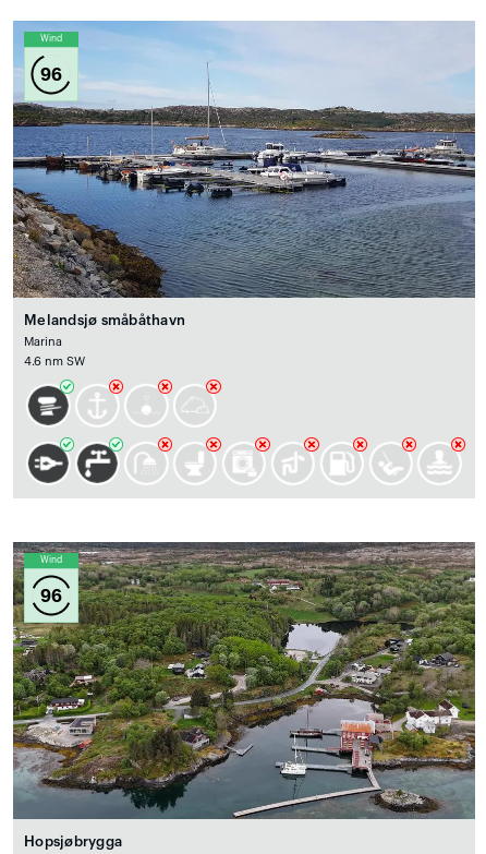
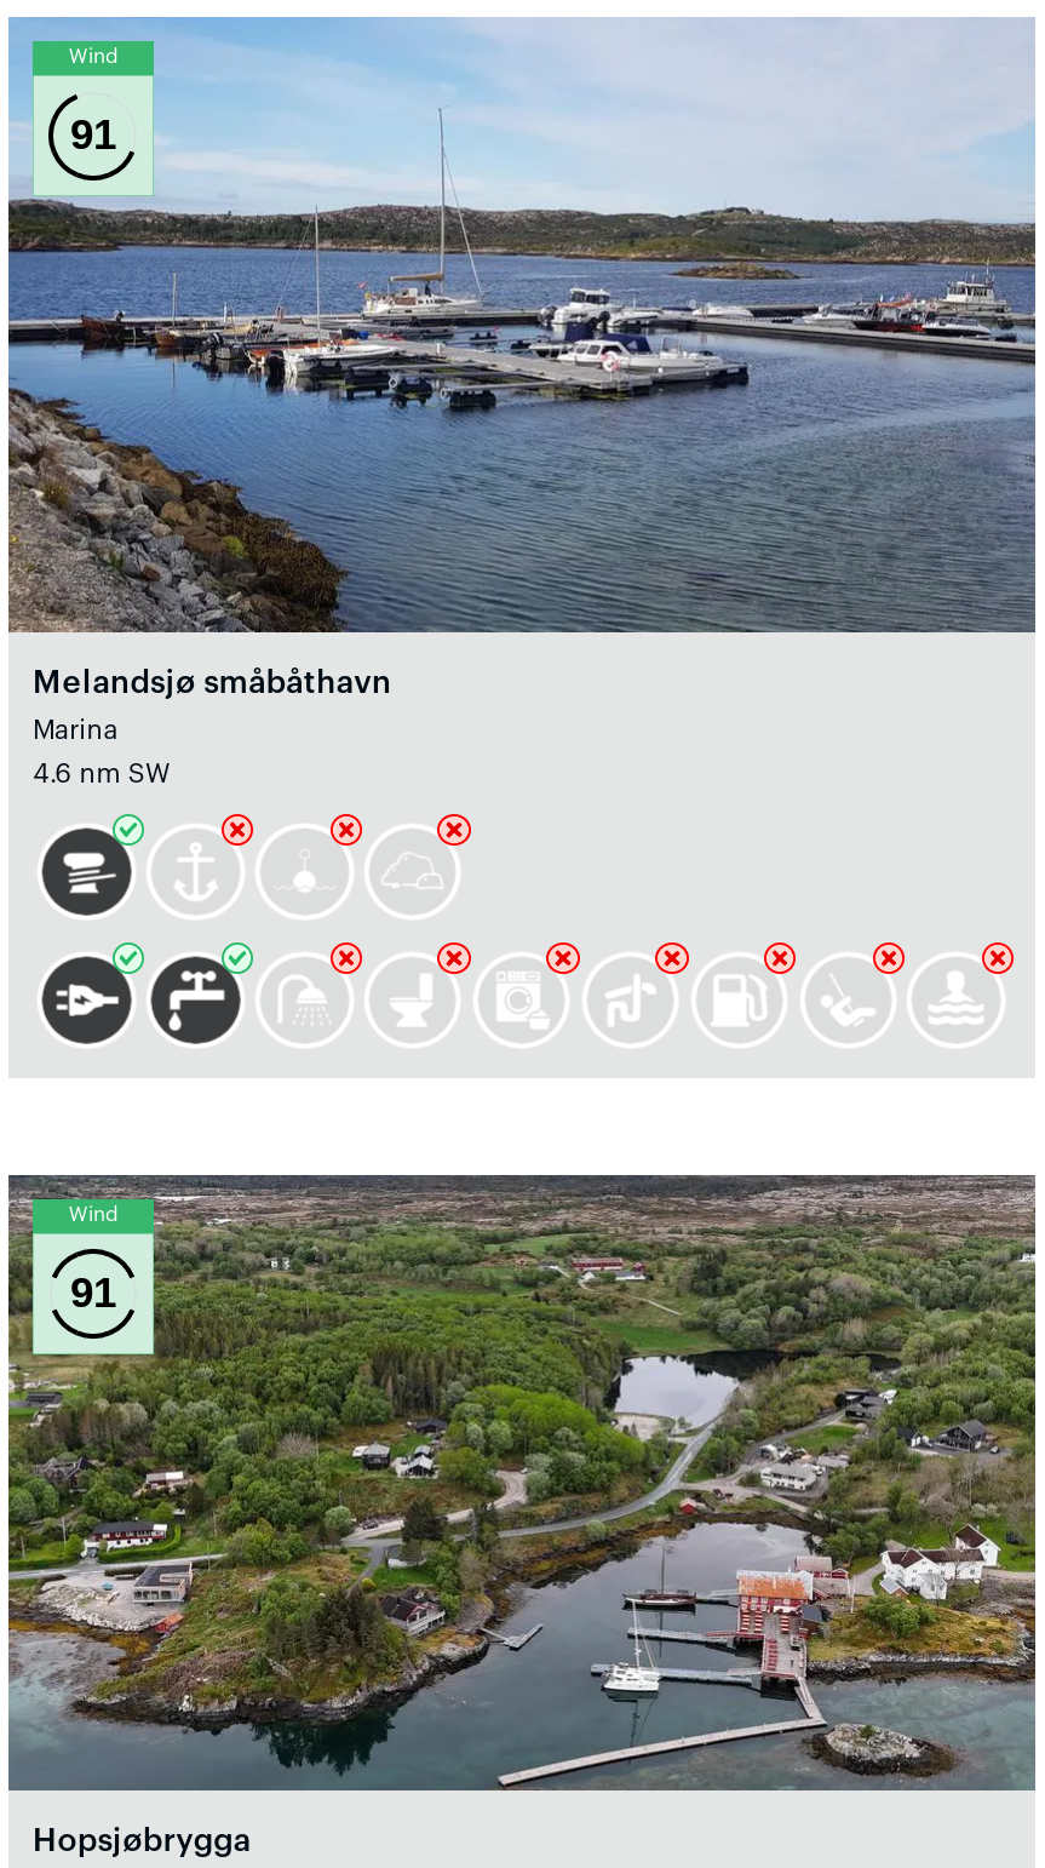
[40,63,62,85] 96 -> [70,110,116,157] 91
[40,584,62,606] 96 -> [70,1269,116,1316] 91

